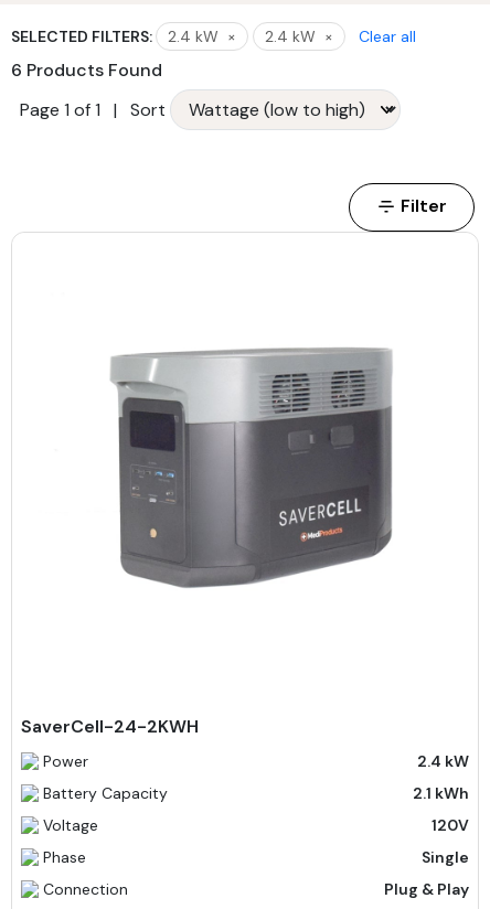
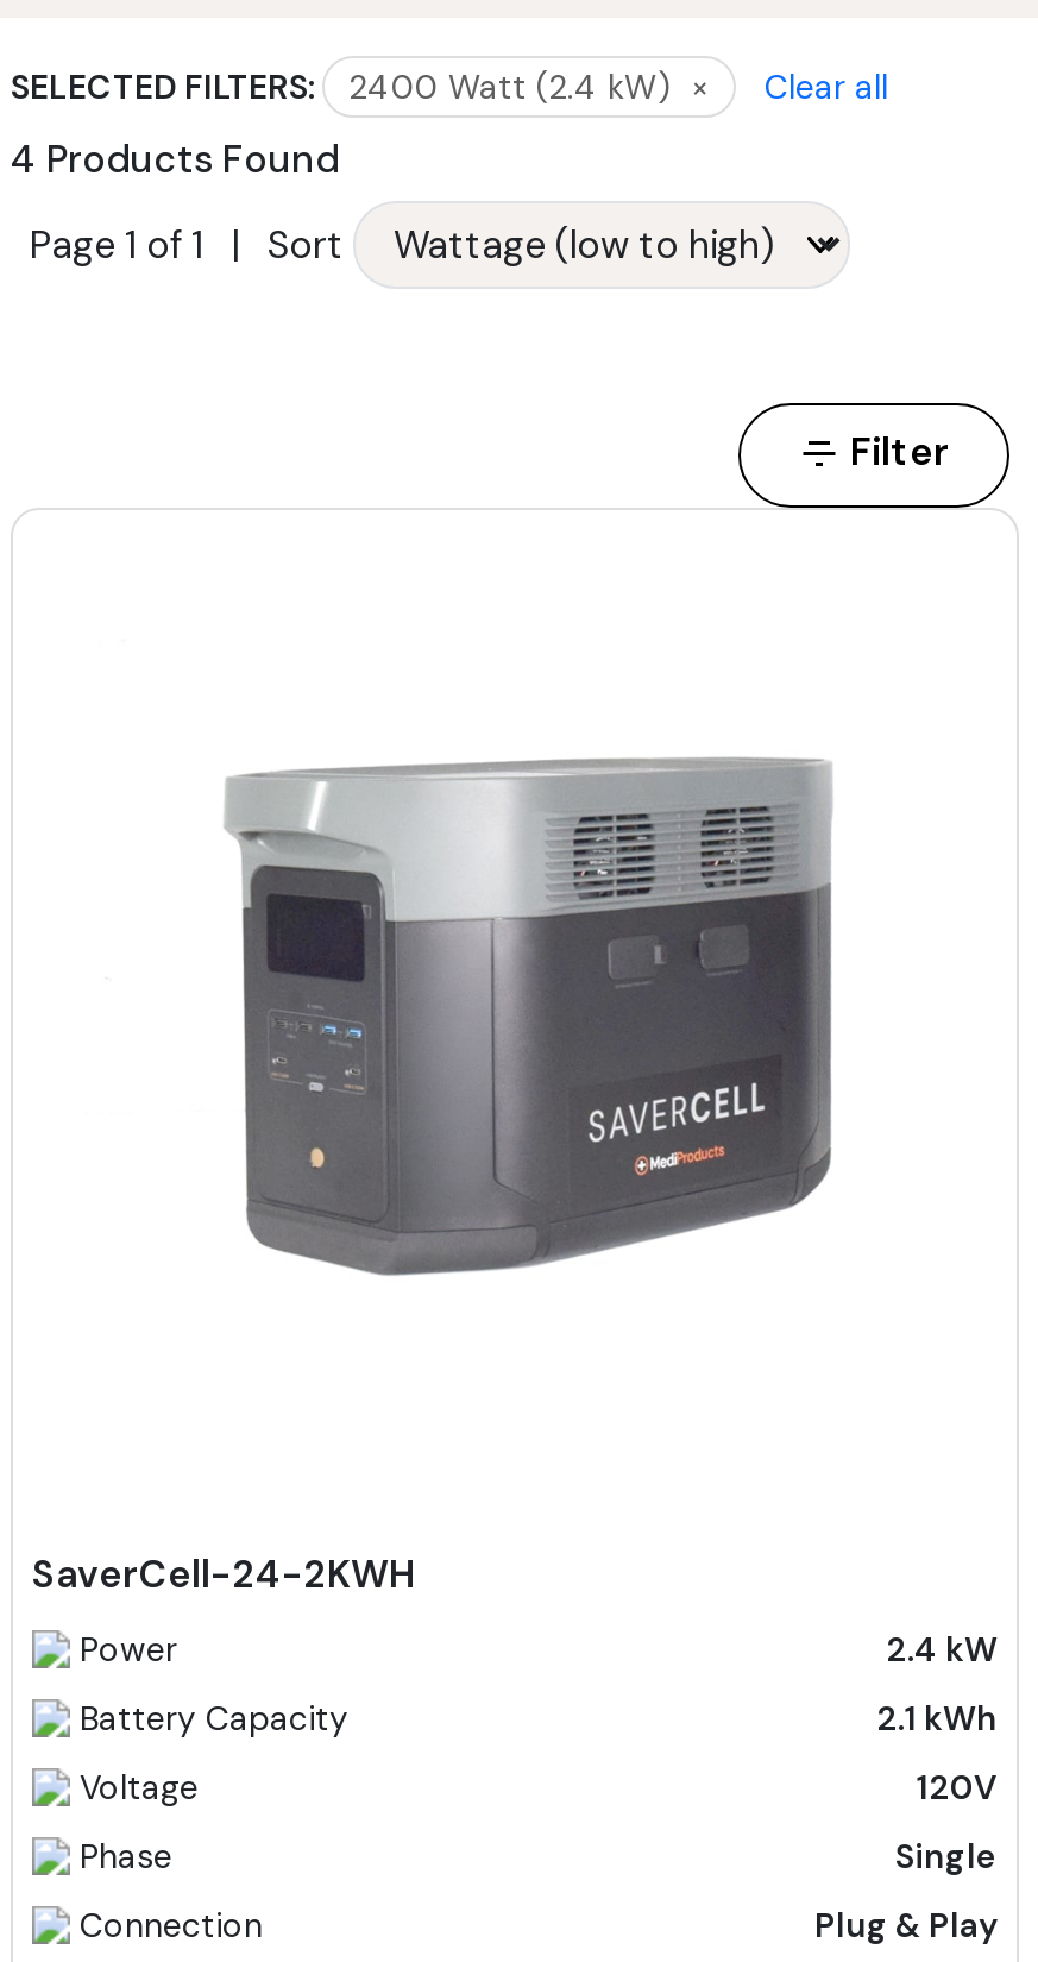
[168,26,333,46] 2.4 kW × | 2.4 kW × -> [348,65,710,108] 2400 Watt (2.4 kW) ×
[11,58,162,81] 6 Products Found -> [11,134,339,184] 4 Products Found

